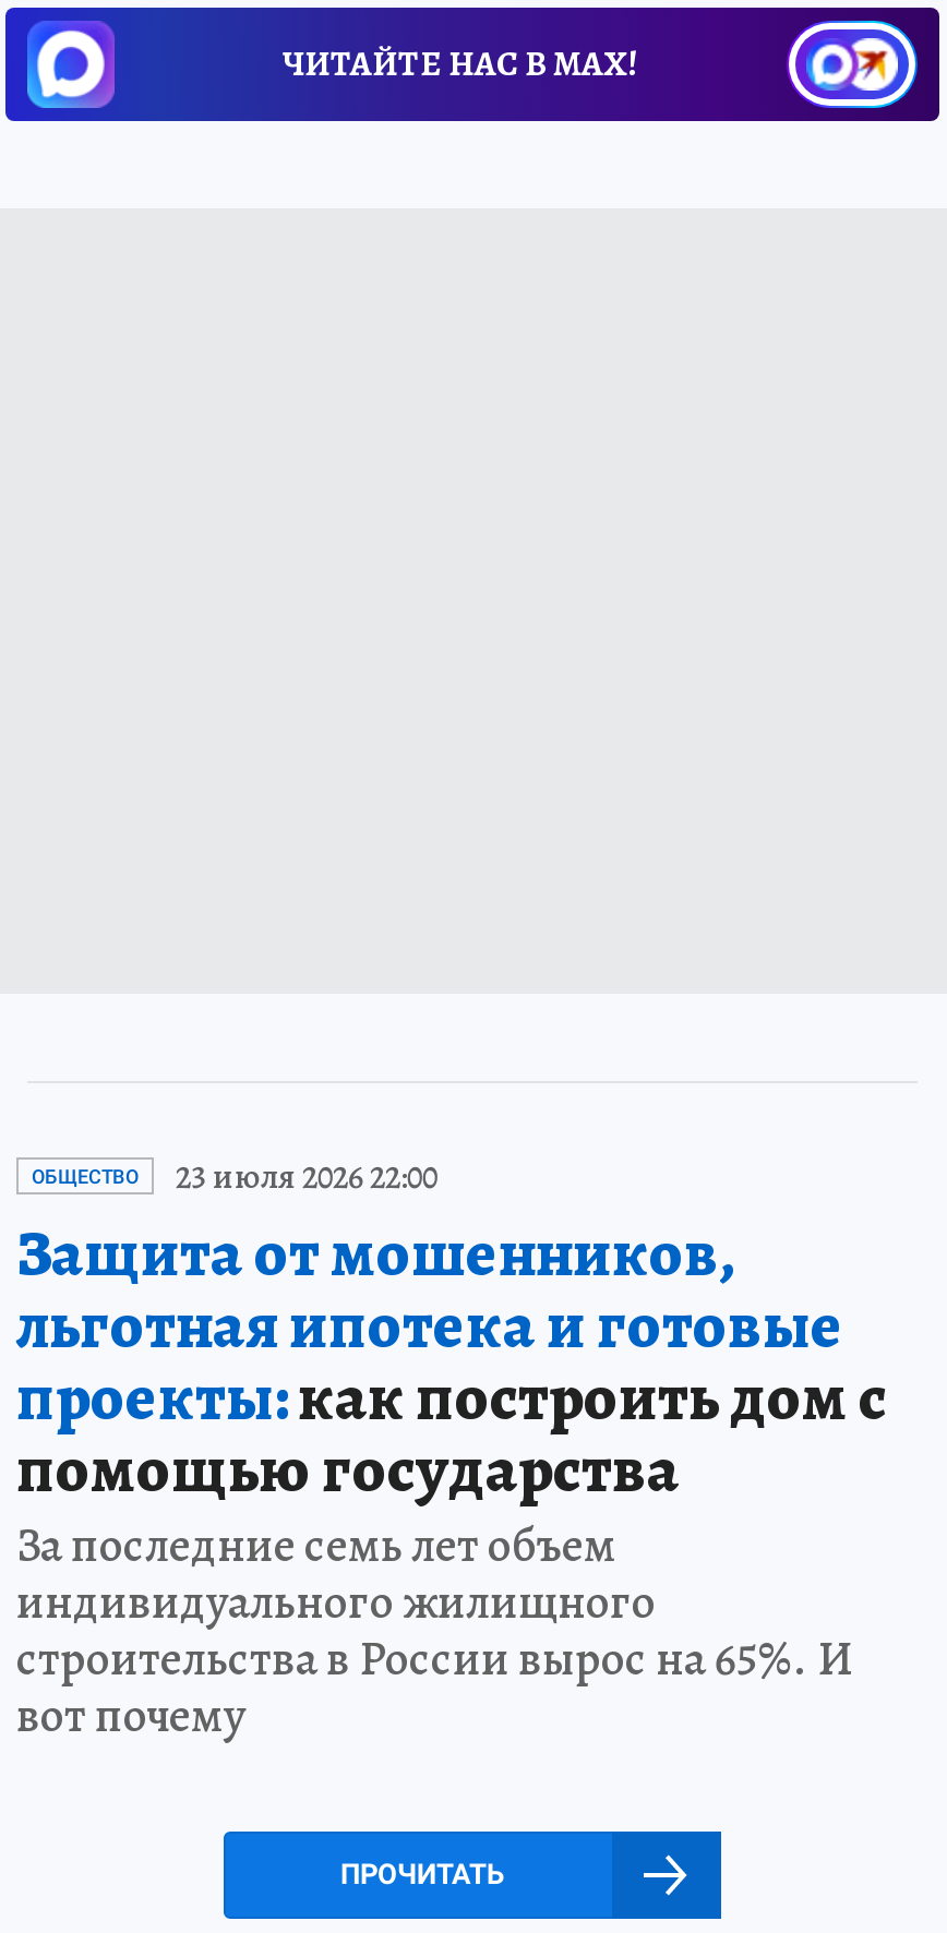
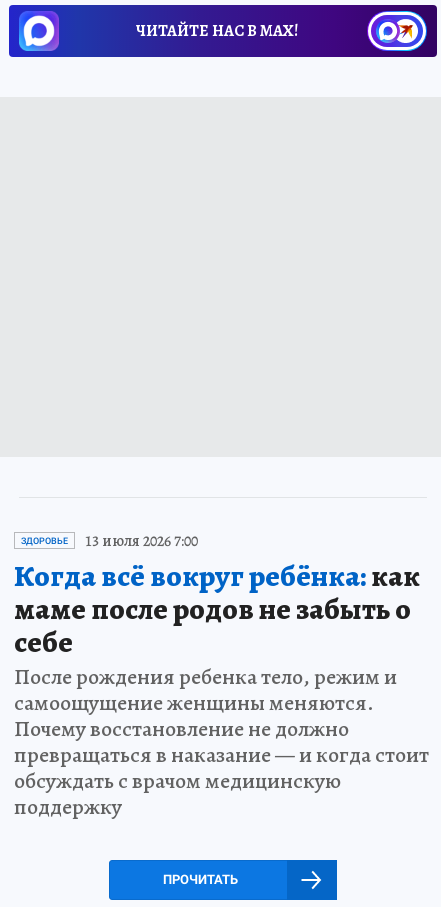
[16,1152,887,1748] ОБЩЕСТВО | 23 июля 2026 22:00 | Защита от мошенников, | льготная ипотека и готовые | проекты:как построить дом с | помощью государства | За последние семь лет объем | индивидуального жилищного | строительства в России вырос на 65%. И | вот почему -> [14,530,429,822] ЗДОРОВЬЕ | 13 июля 2026 7:00 | Когда всё вокруг ребёнка:как | маме после родов не забыть о | себе | После рождения ребенка тело, режим и | самоощущение женщины меняются. | Почему восстановление не должно | превращаться в наказание — и когда стоит | обсуждать с врачом медицинскую | поддержку

